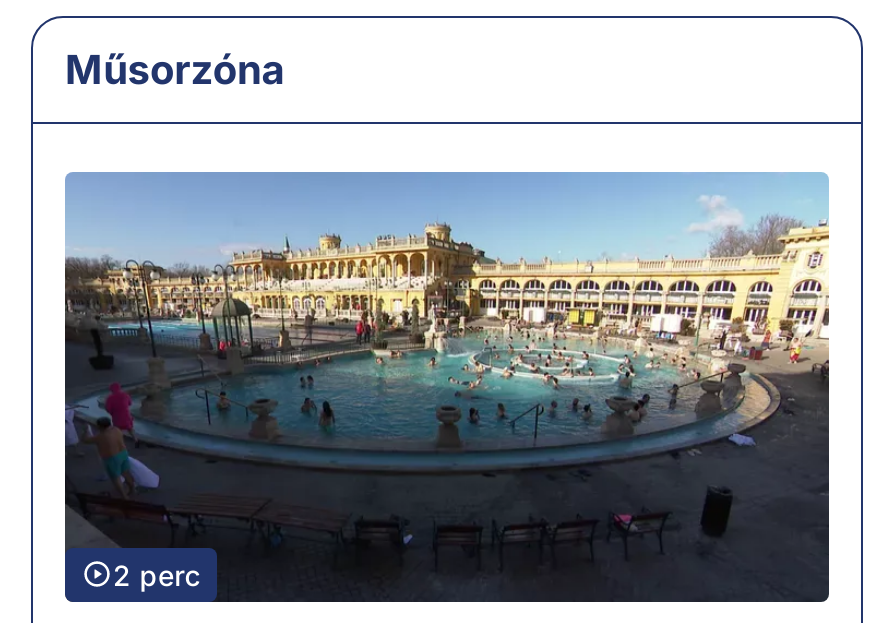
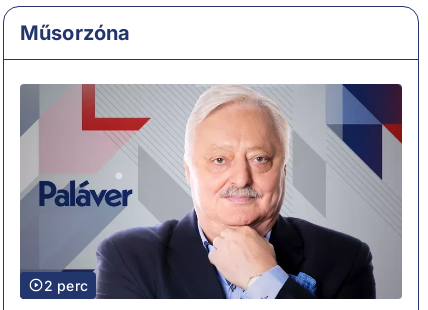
[63,170,831,604] [image] -> [19,83,403,299] [image]

